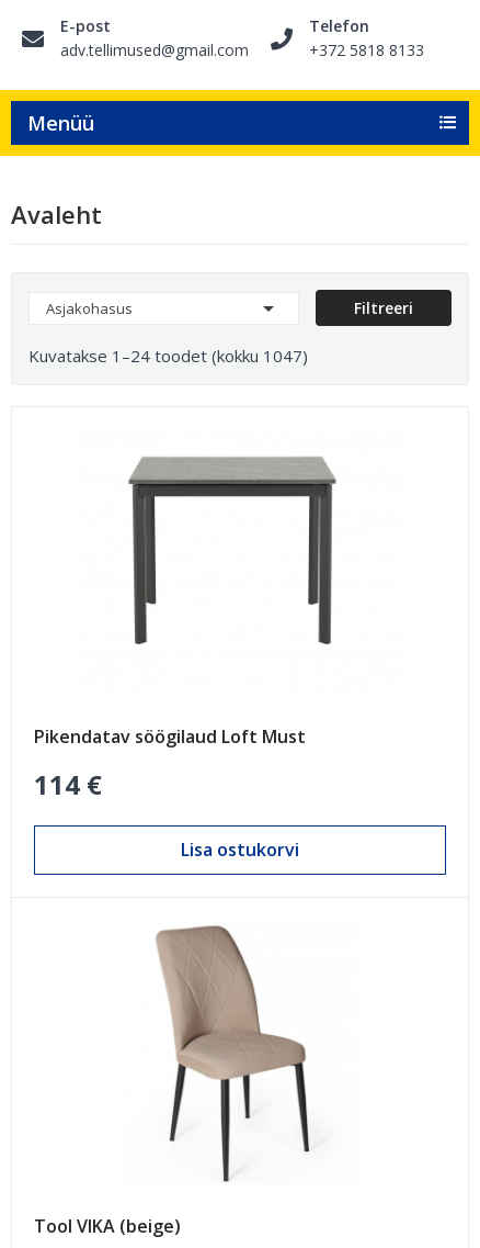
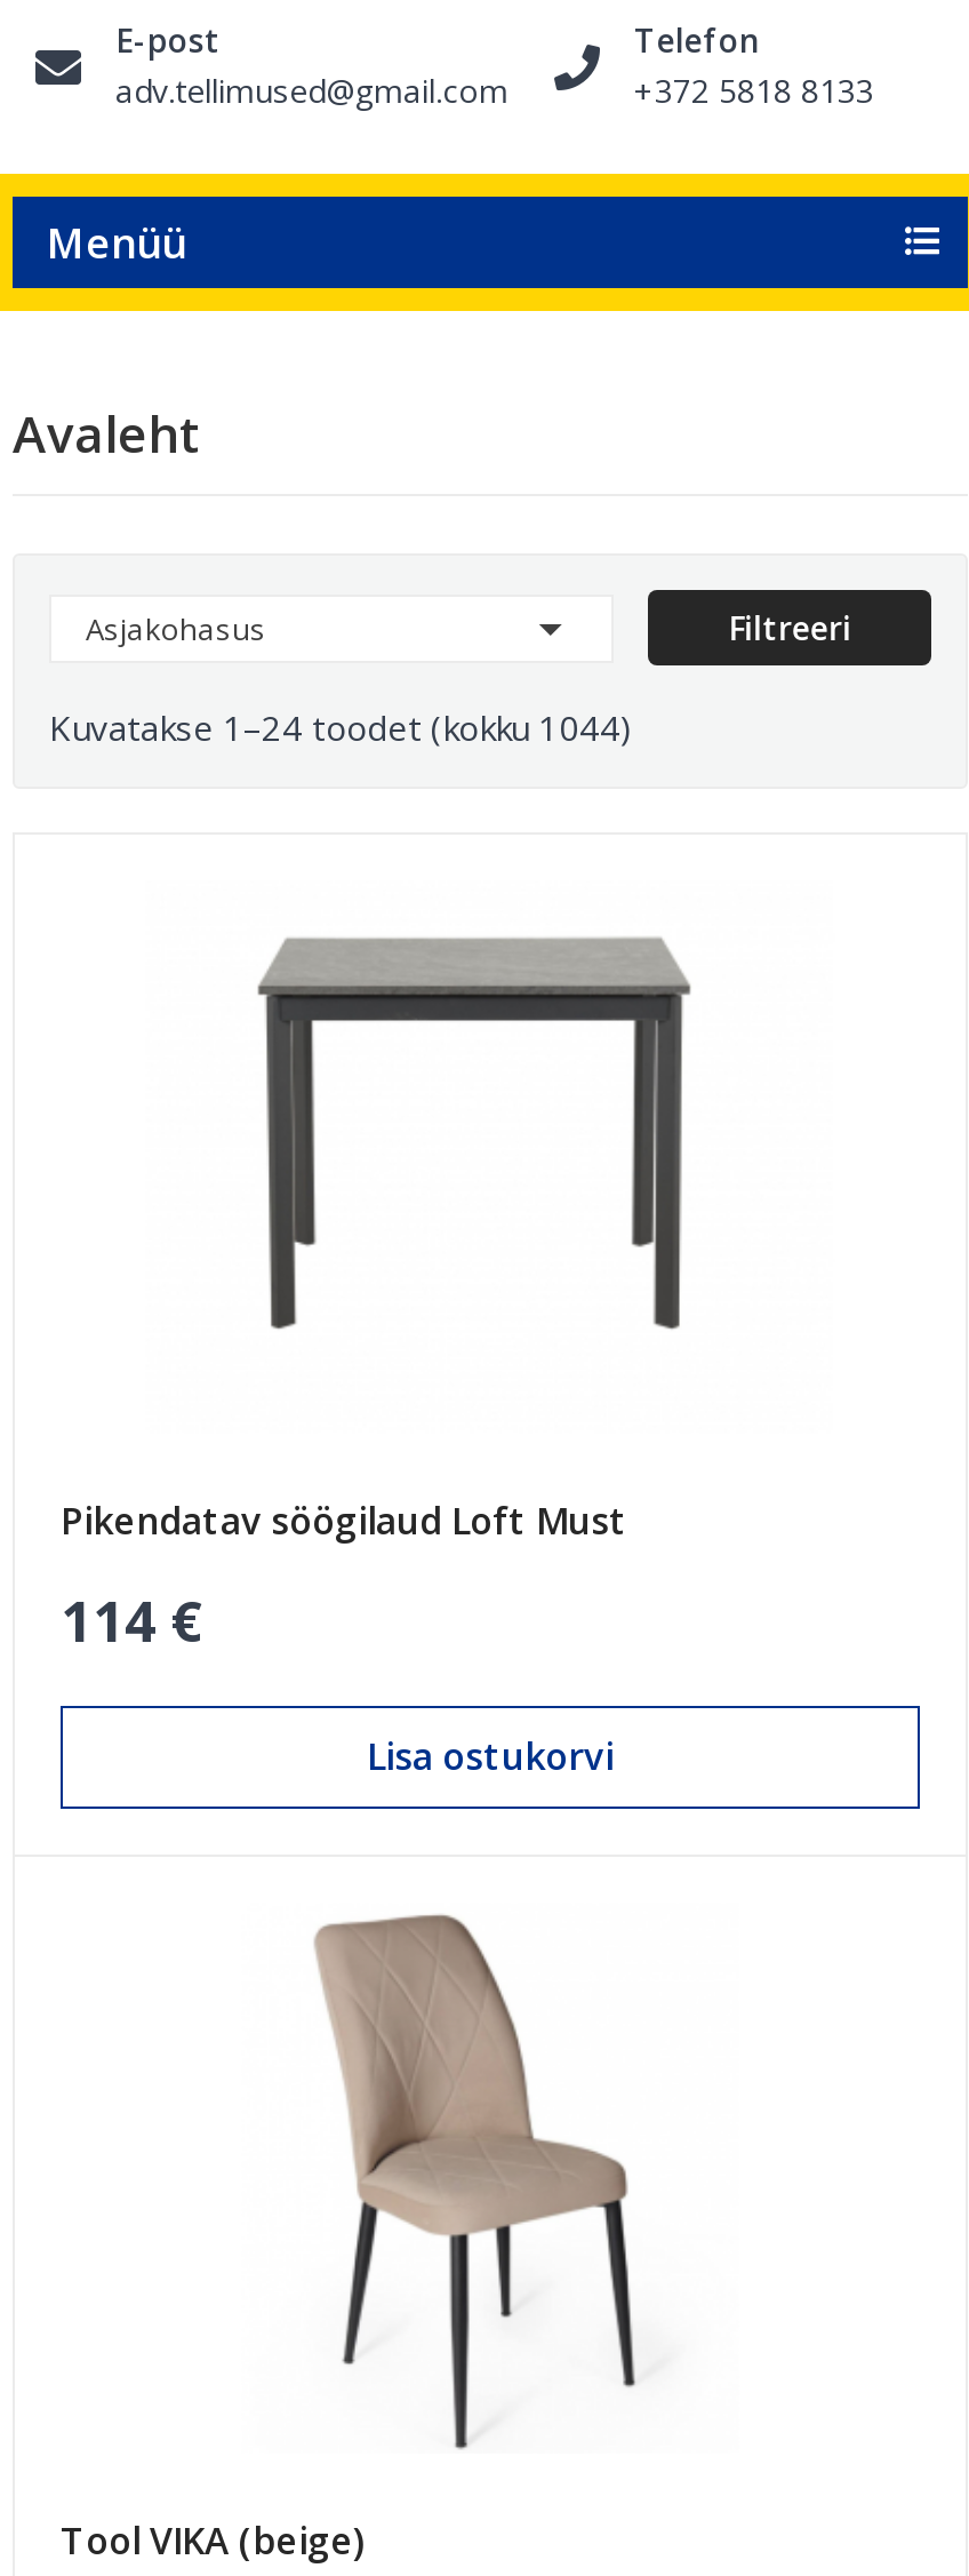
[28,345,308,367] Kuvatakse 1–24 toodet (kokku 1047) -> [49,705,632,751] Kuvatakse 1–24 toodet (kokku 1044)

